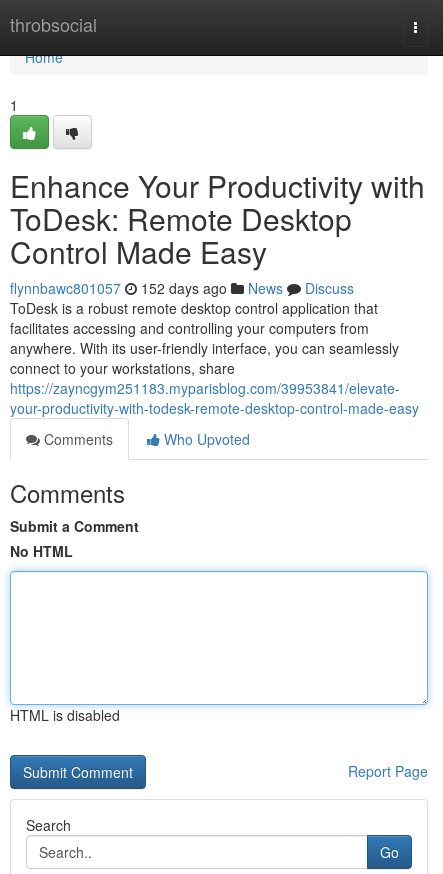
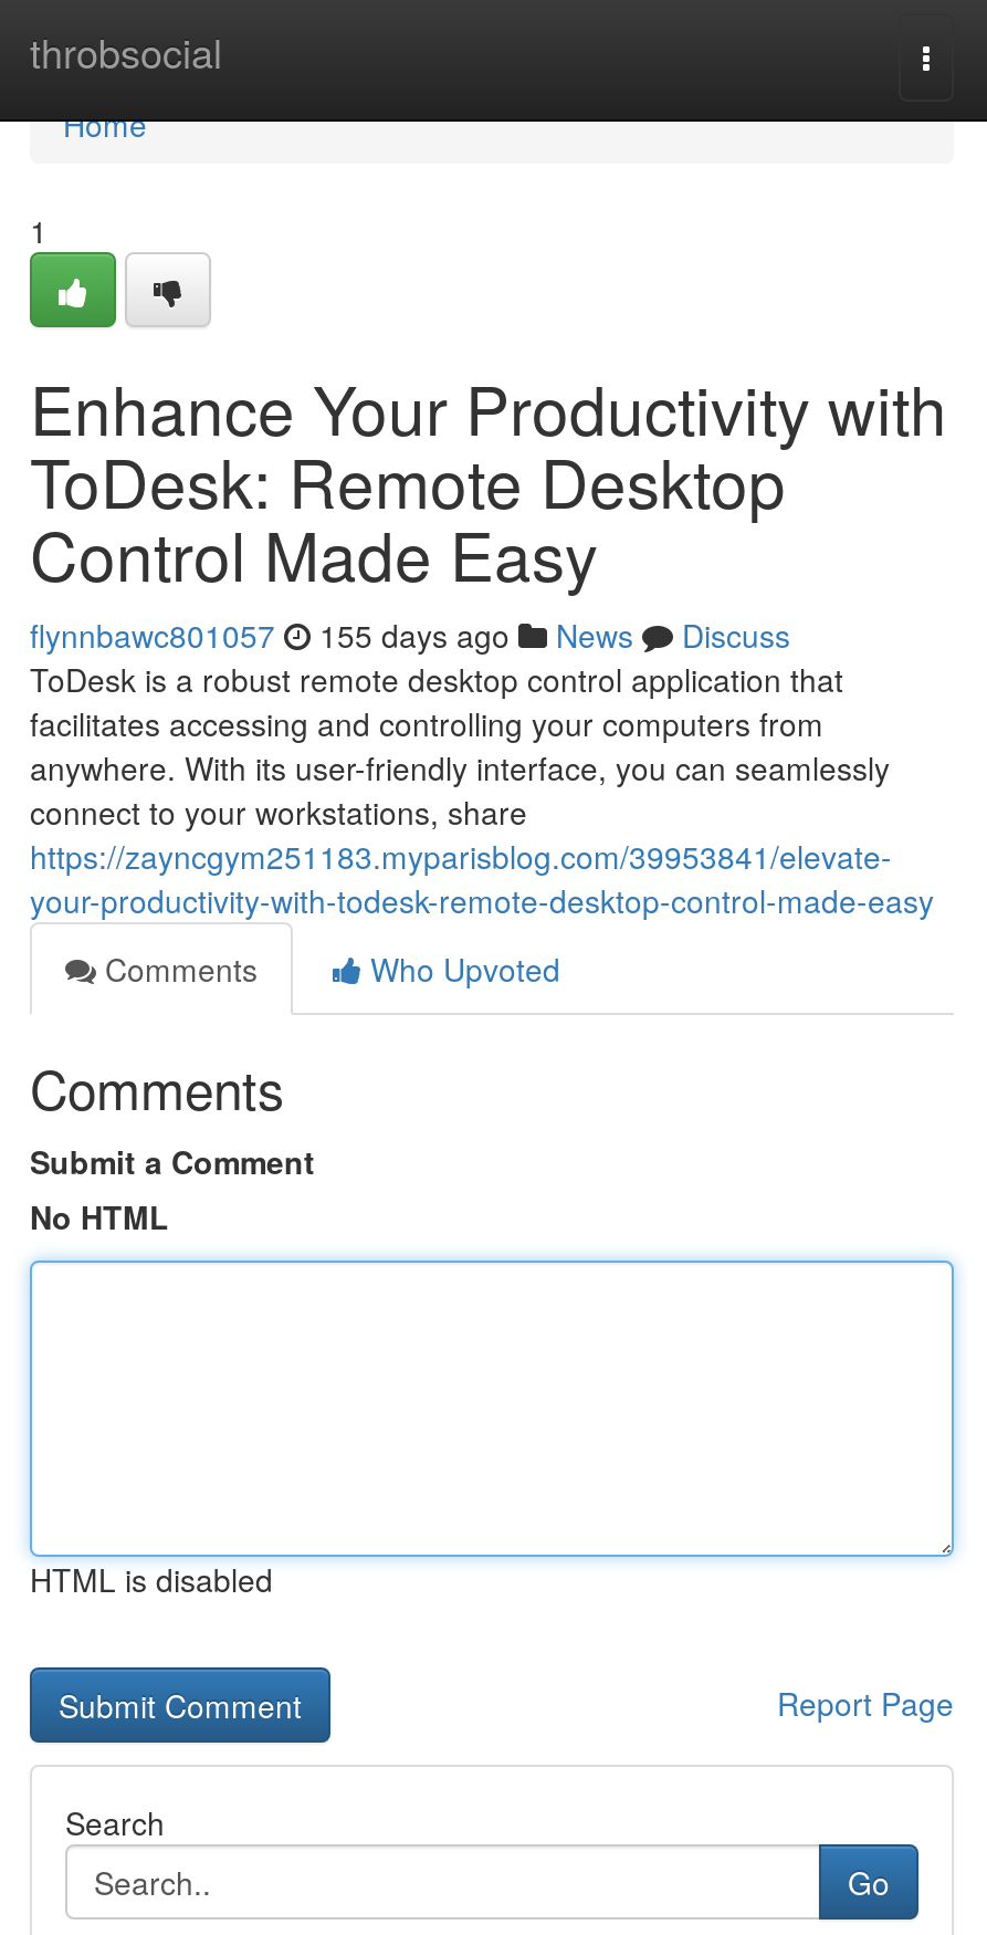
[10,278,354,298] flynnbawc801057 152 days ago News Discuss -> [30,613,790,657] flynnbawc801057 155 days ago News Discuss

